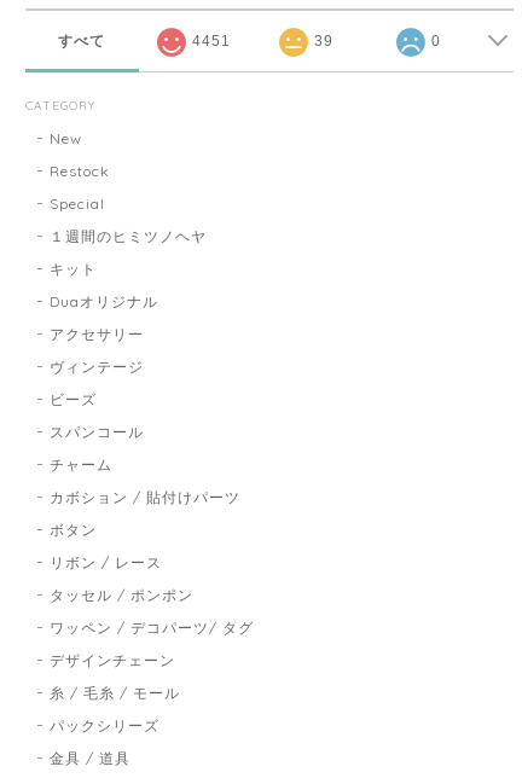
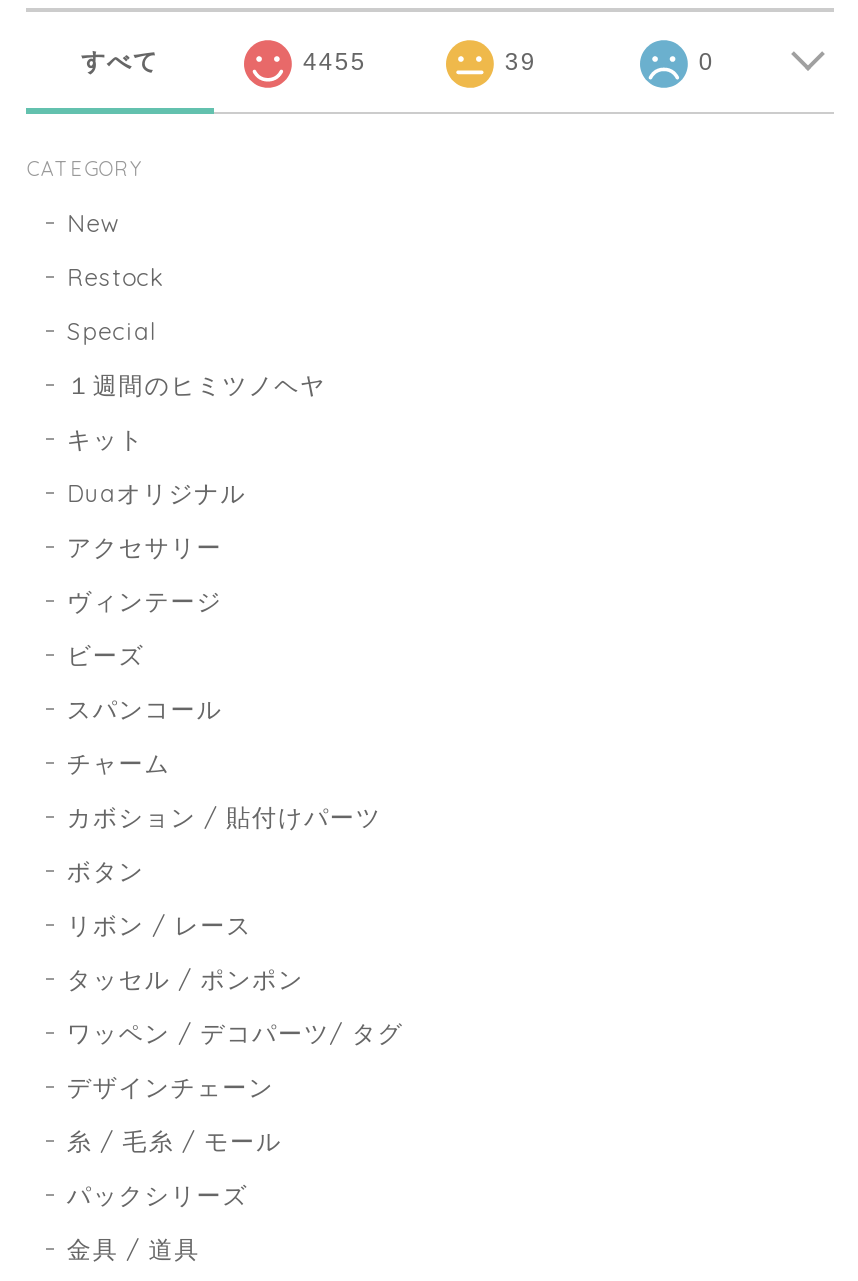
[193,33,231,50] 4451 -> [303,49,367,77] 4455

